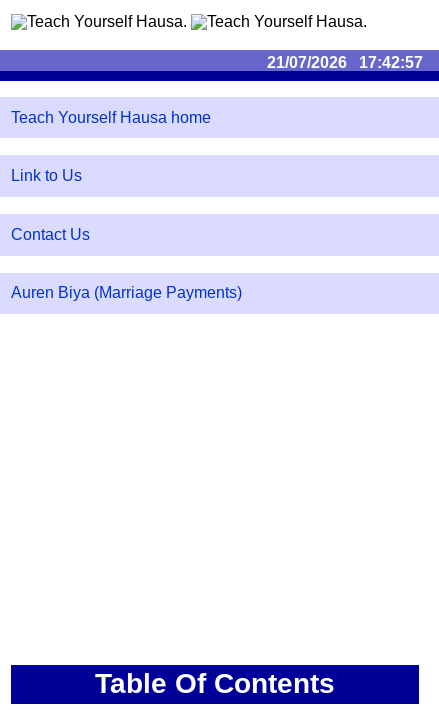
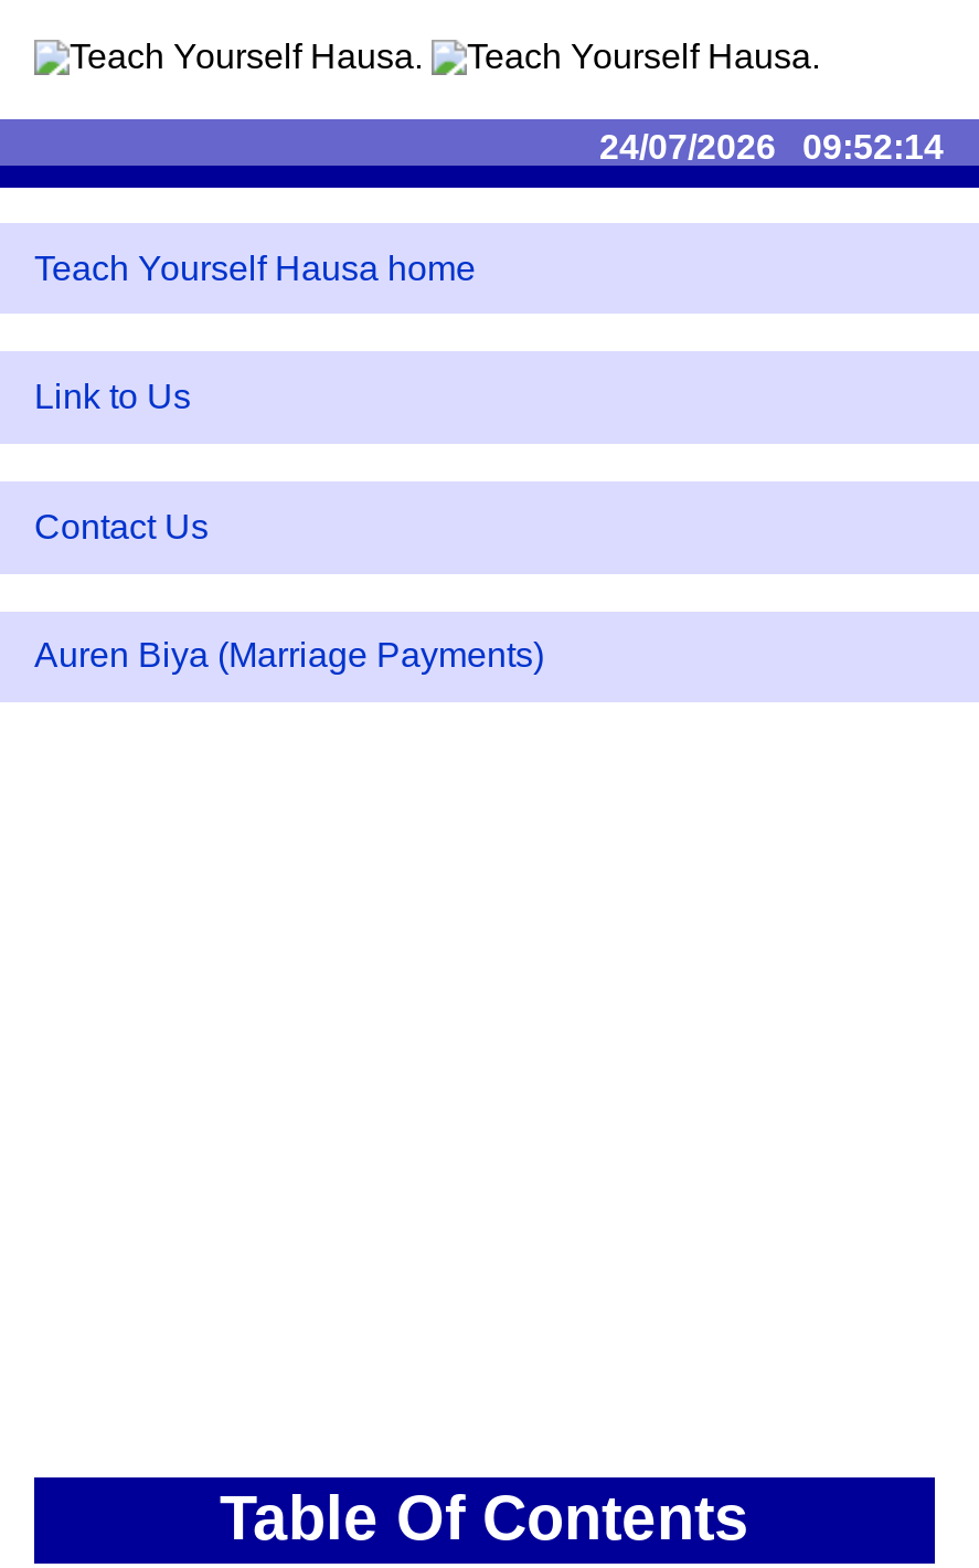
[267,54,439,71] 21/07/2026 17:42:57 -> [599,128,979,165] 24/07/2026 09:52:14

